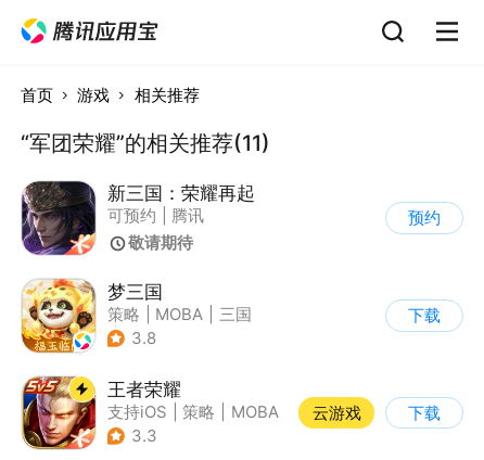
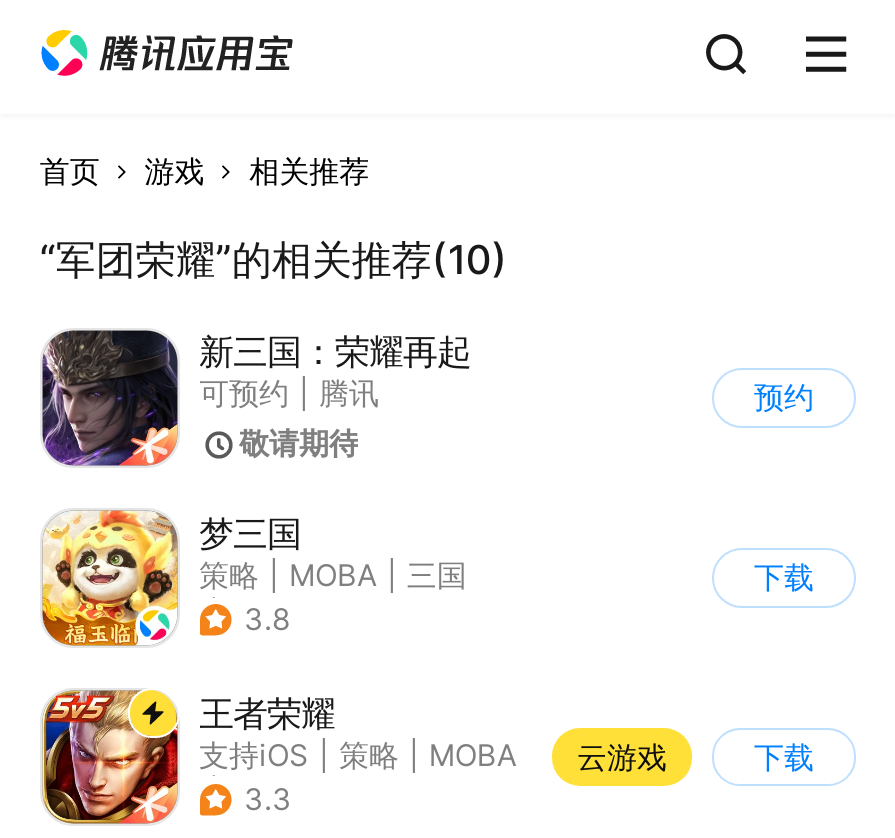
[21,130,270,156] “军团荣耀”的相关推荐(11) -> [40,235,508,283] “军团荣耀”的相关推荐(10)

